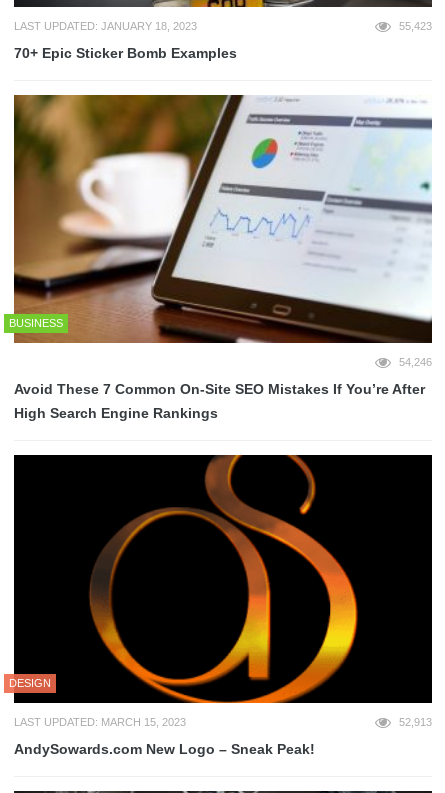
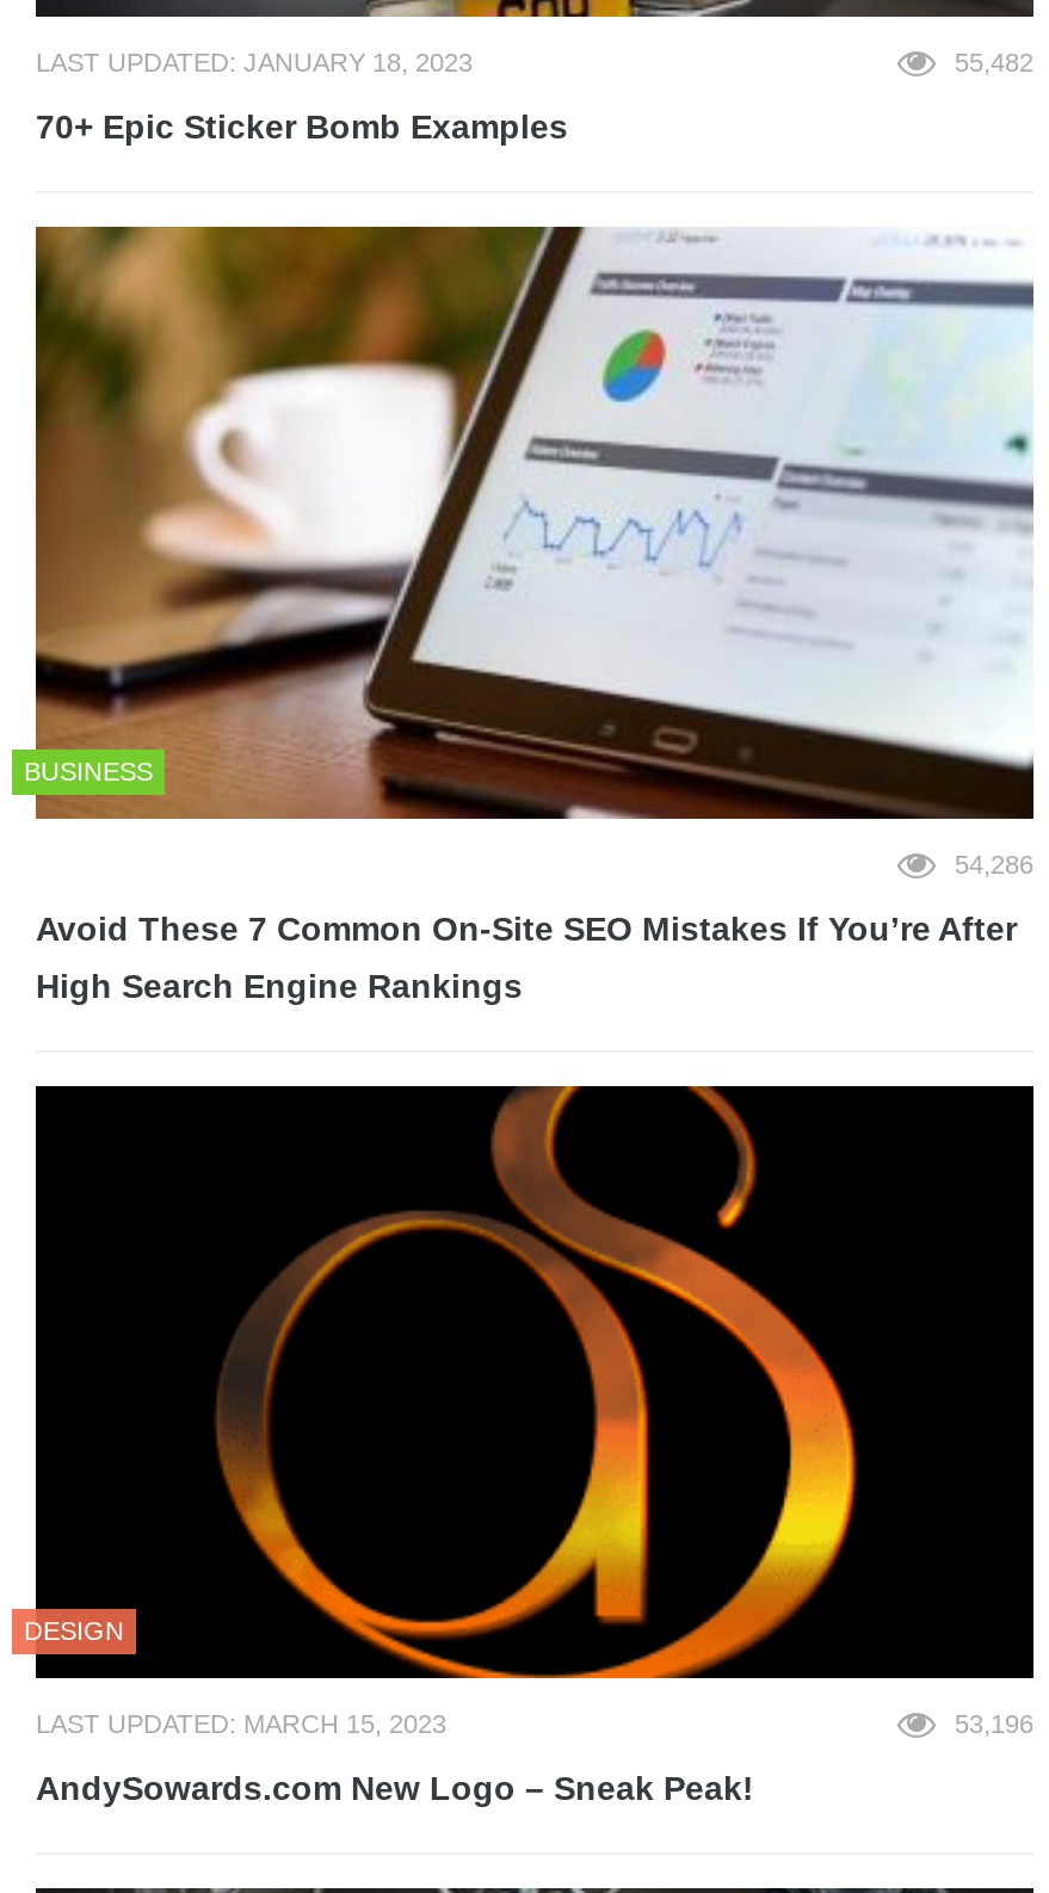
[396,20,432,32] 55,423 -> [948,48,1033,76] 55,482
[396,356,432,368] 54,246 -> [948,850,1033,879] 54,286
[396,716,432,728] 52,913 -> [948,1710,1033,1739] 53,196

